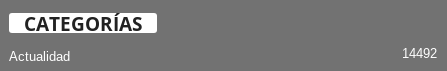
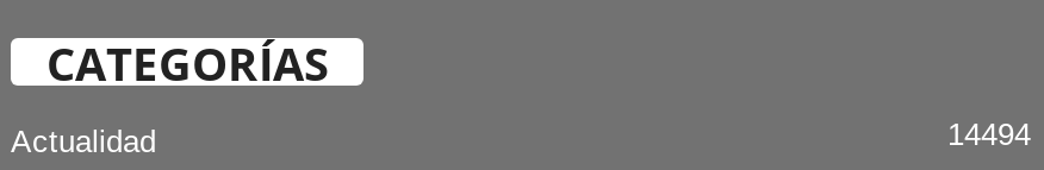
[402,46,437,61] 14492 -> [947,116,1031,152] 14494

